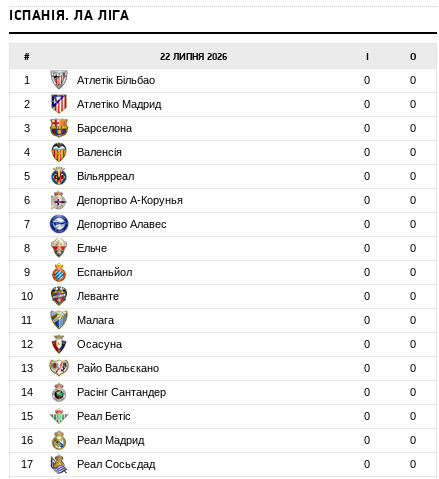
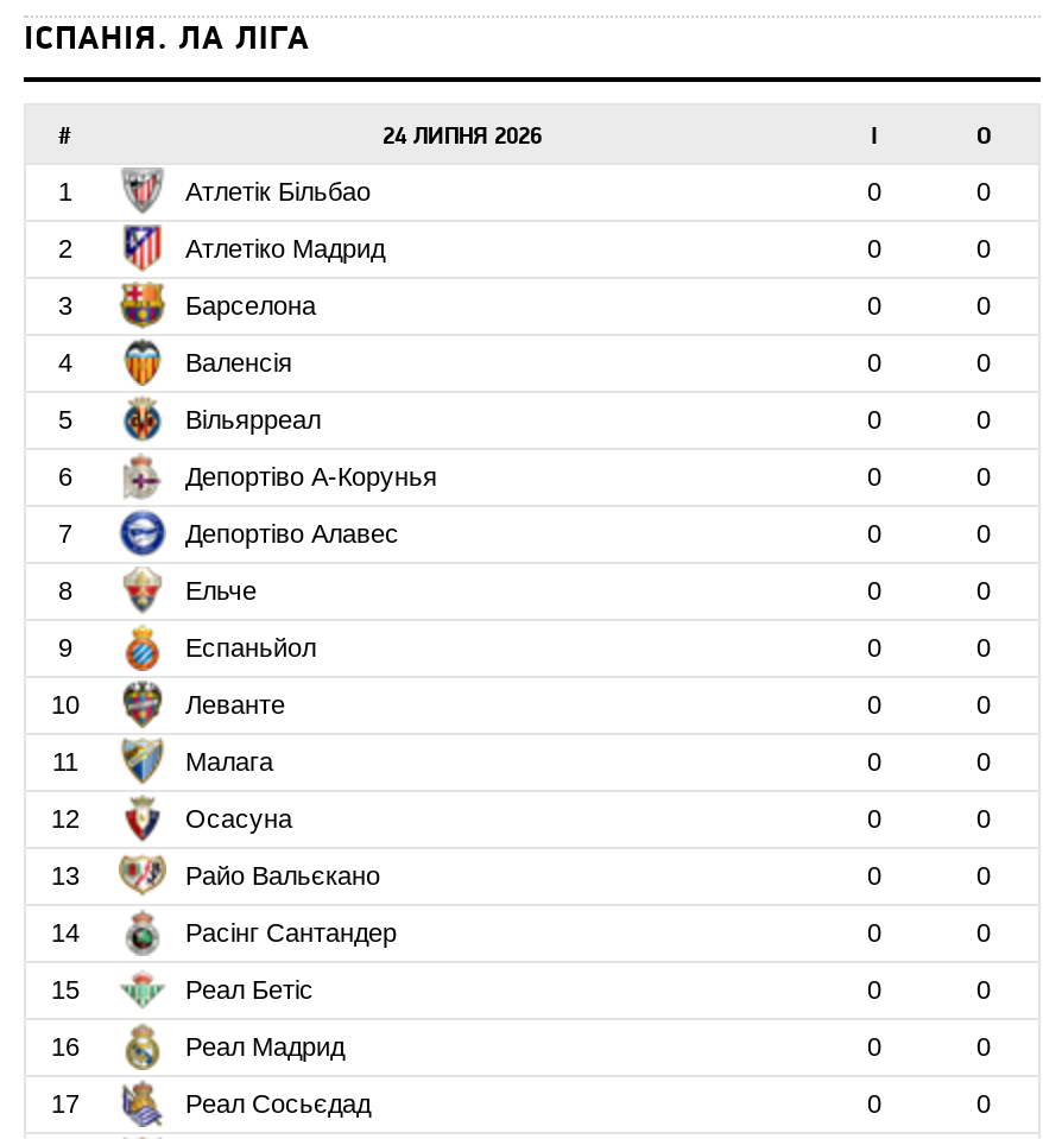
[160,52,227,63] 22 ЛИПНЯ 2026 -> [383,124,542,150] 24 ЛИПНЯ 2026

